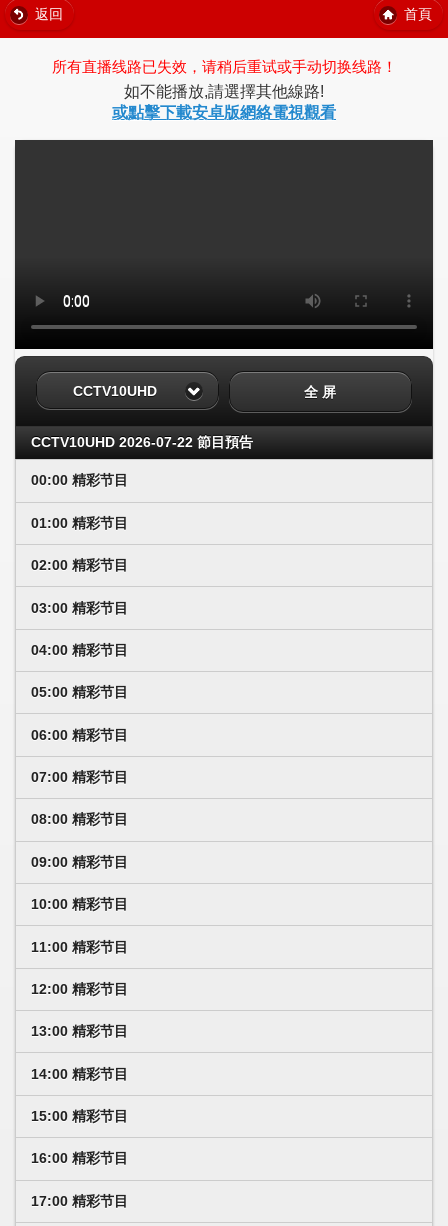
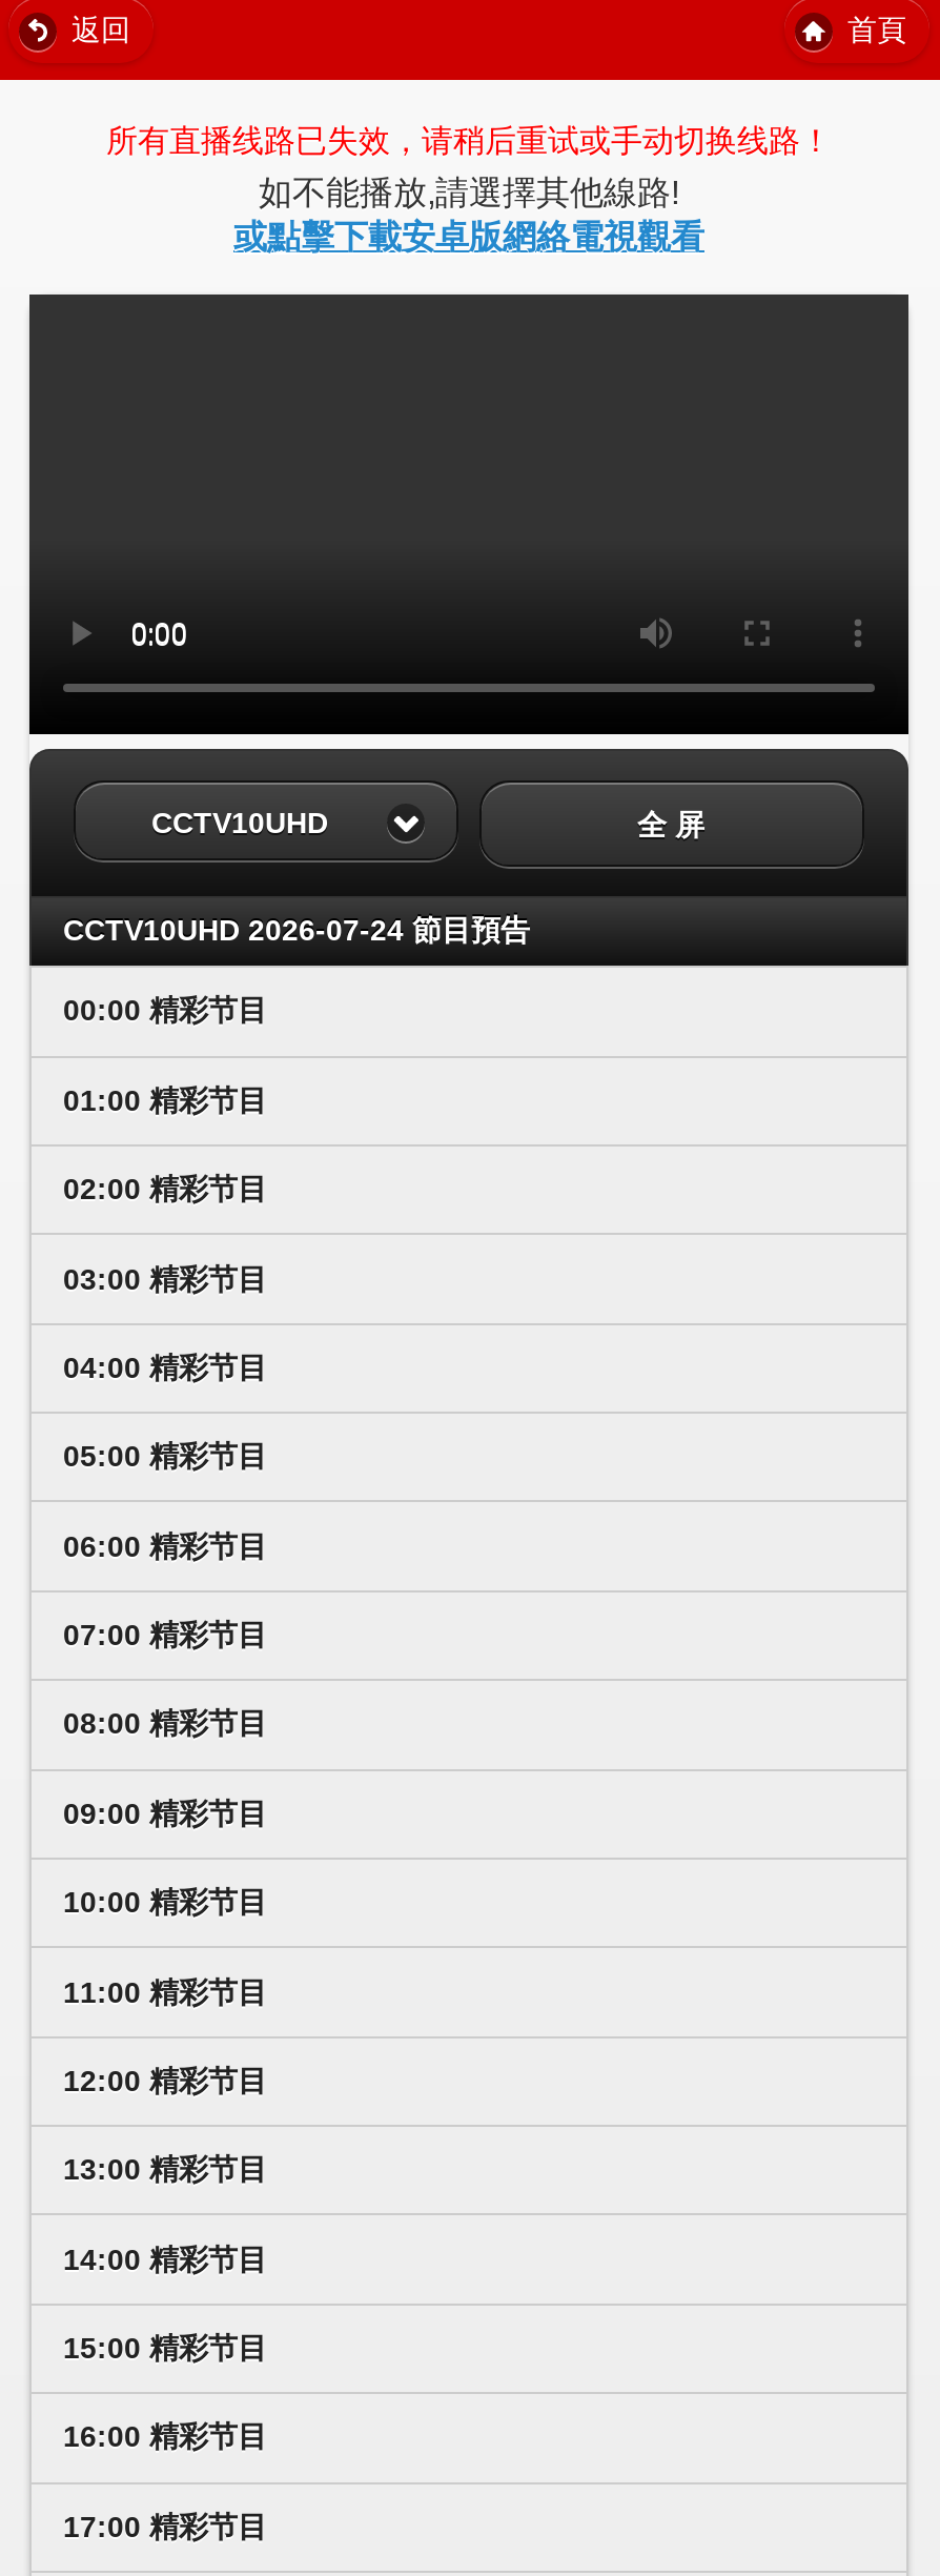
[31,434,253,450] CCTV10UHD 2026-07-22 節目預告 -> [63,913,530,947] CCTV10UHD 2026-07-24 節目預告

